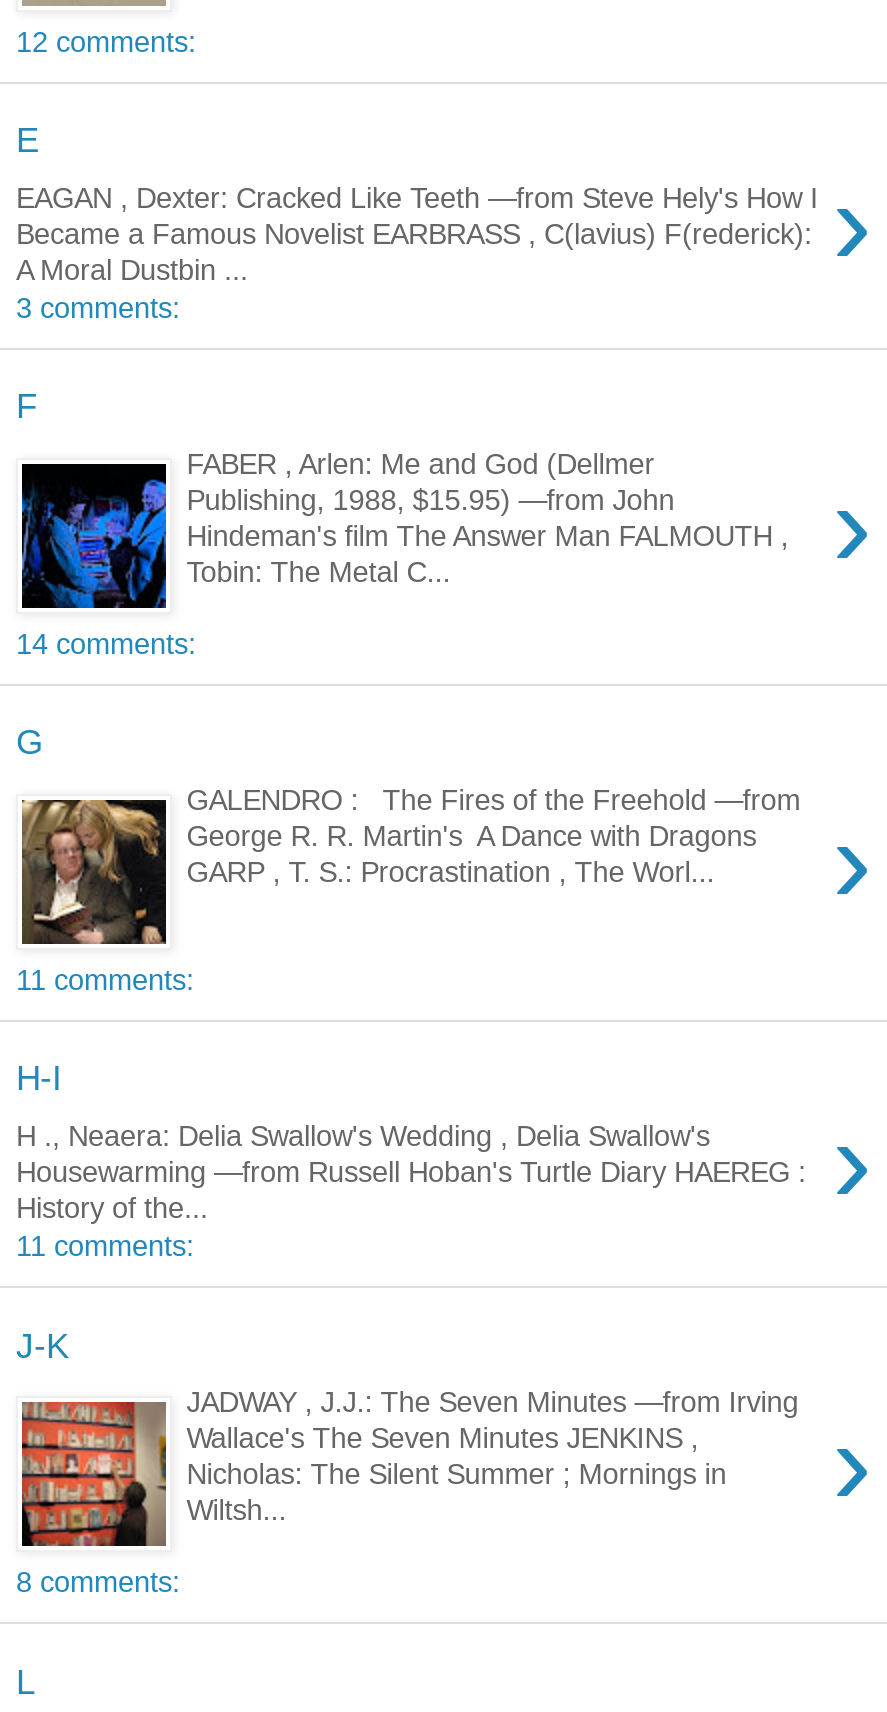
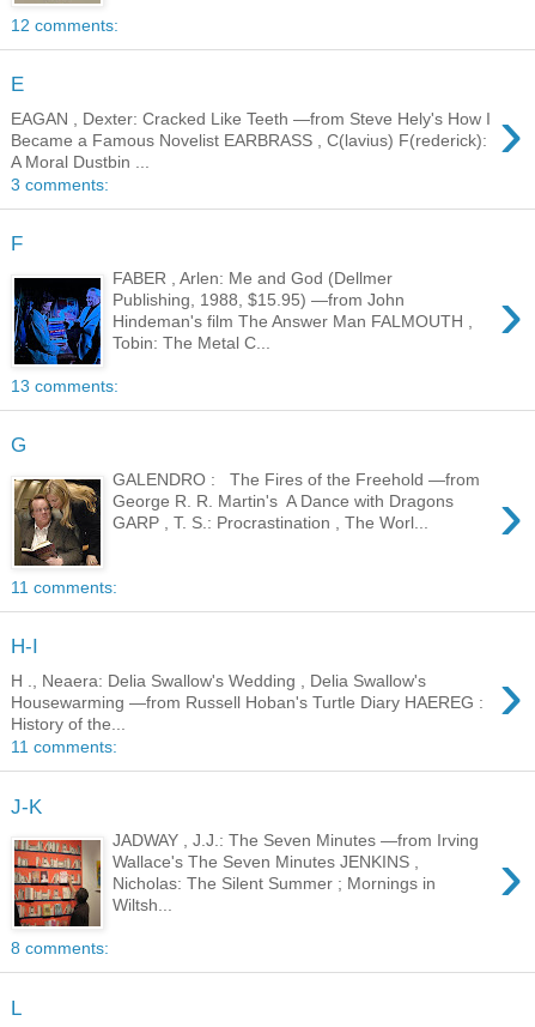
[16,628,196,660] 14 comments: -> [11,376,118,395] 13 comments:

